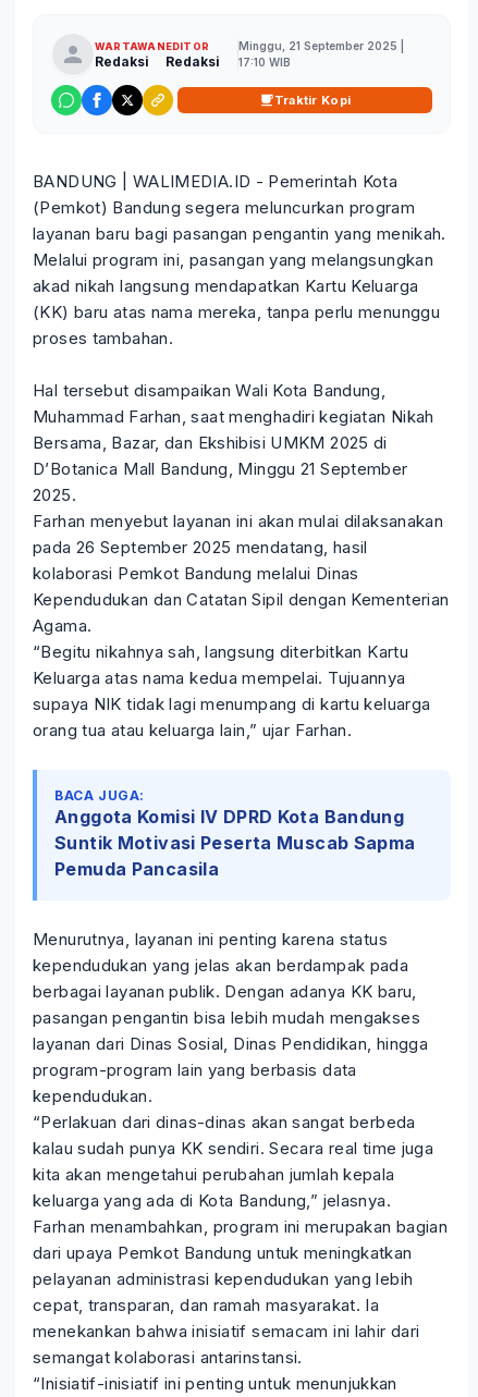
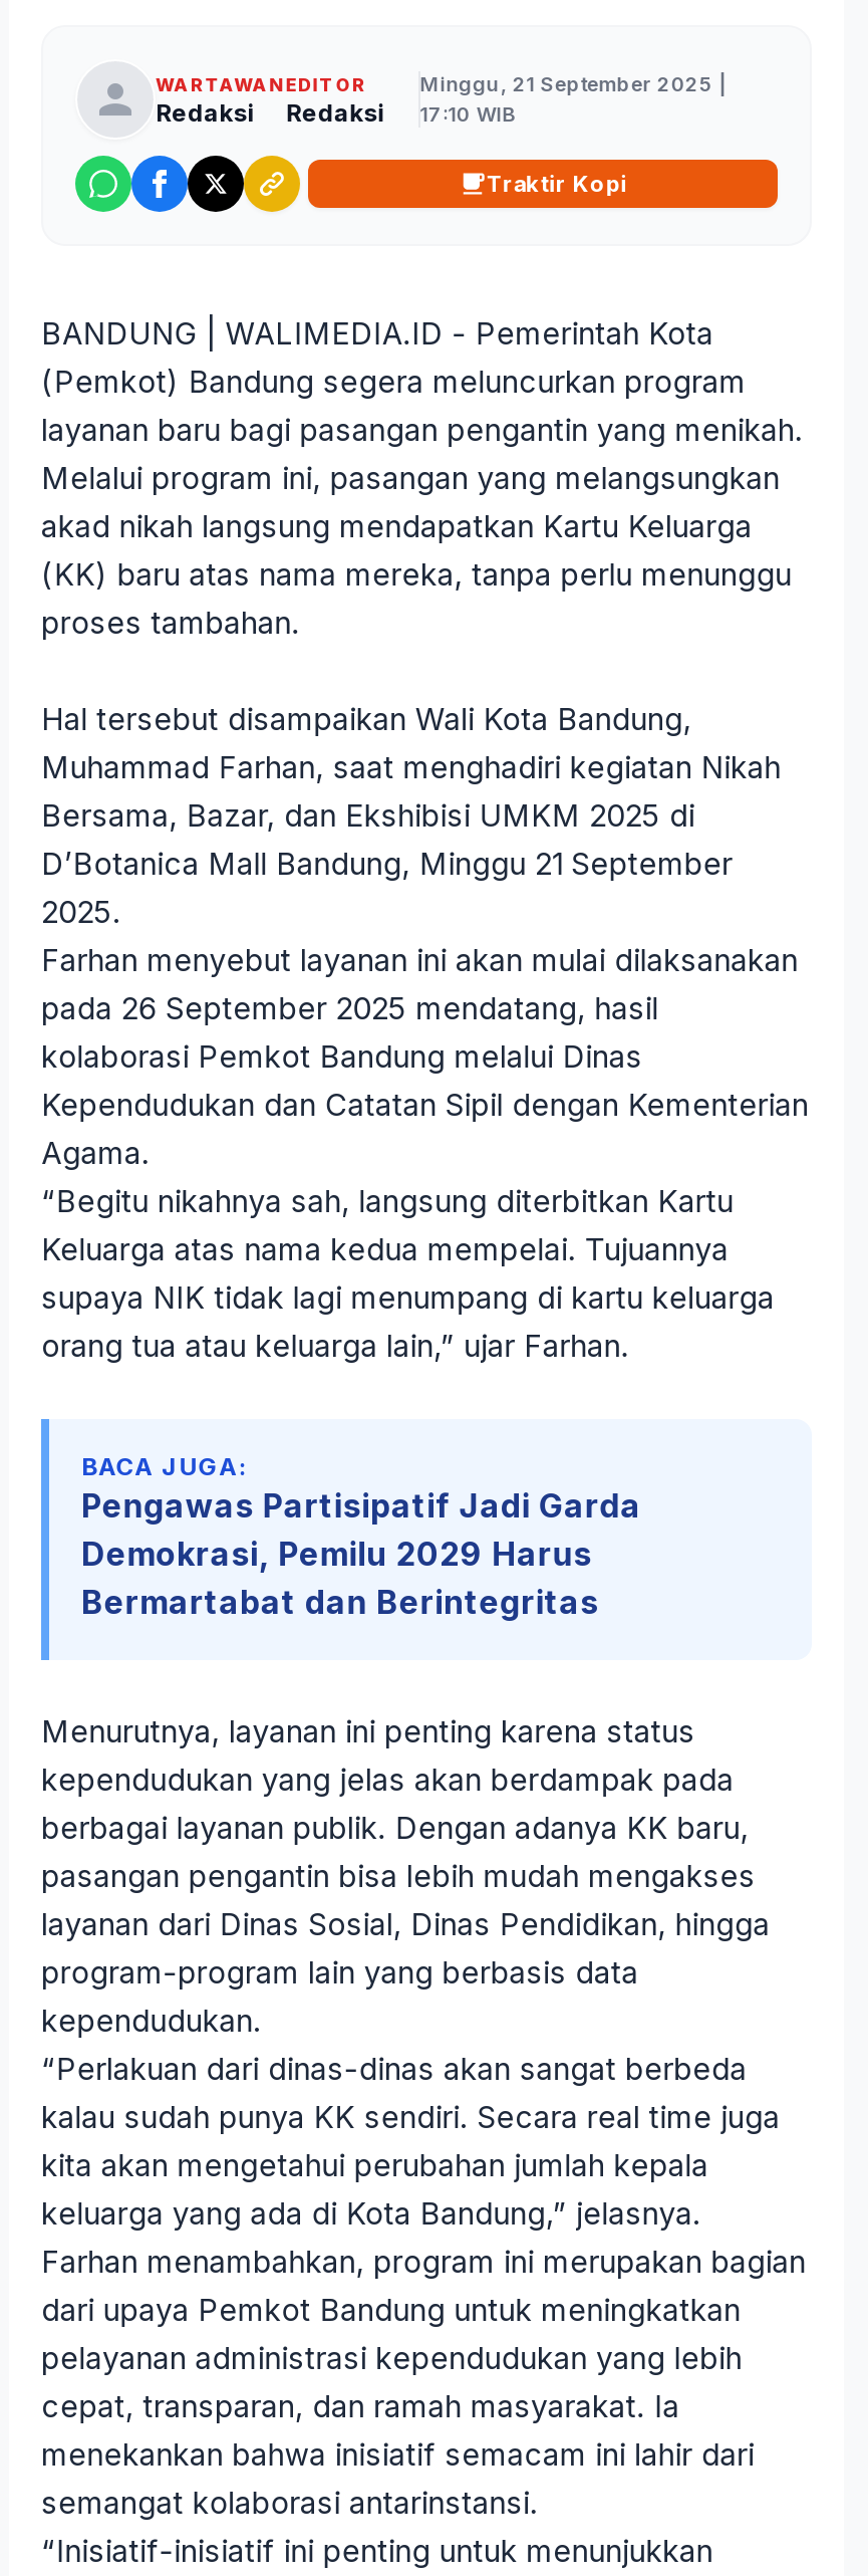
[54,806,415,880] Anggota Komisi IV DPRD Kota Bandung | Suntik Motivasi Peserta Muscab Sapma | Pemuda Pancasila -> [81,1486,641,1622] Pengawas Partisipatif Jadi Garda | Demokrasi, Pemilu 2029 Harus | Bermartabat dan Berintegritas

